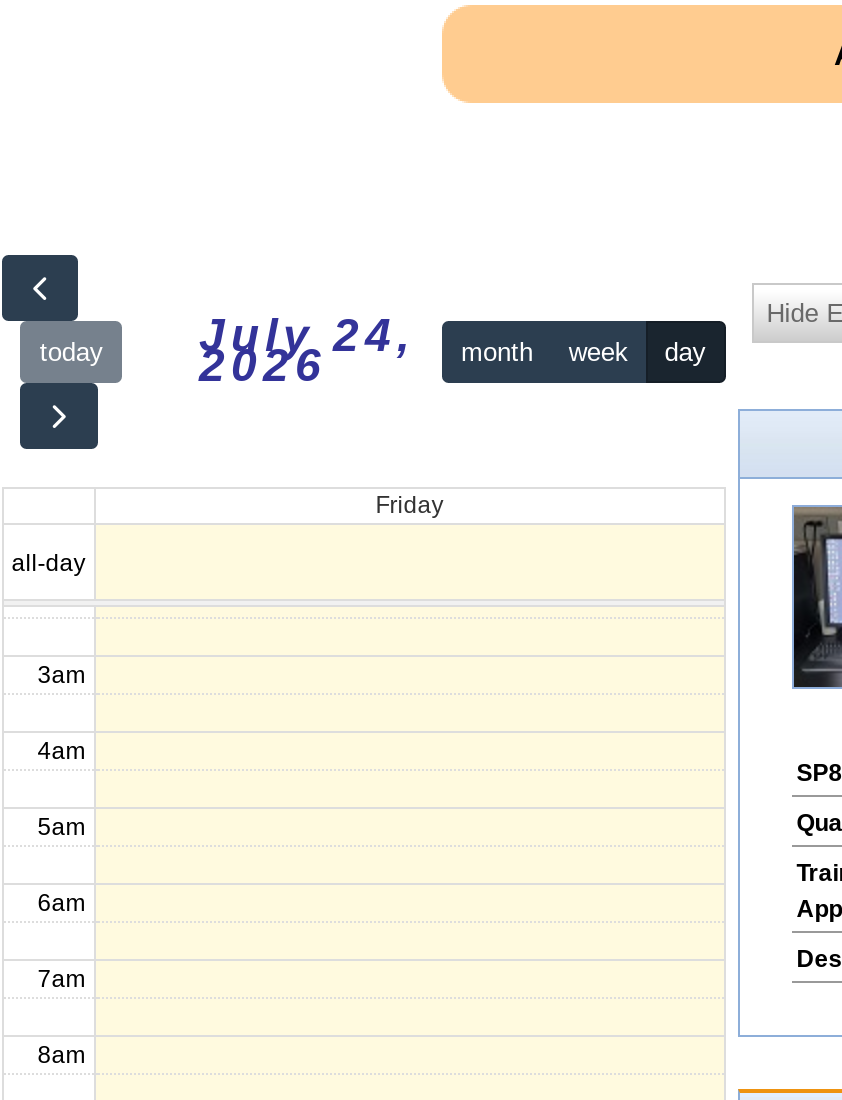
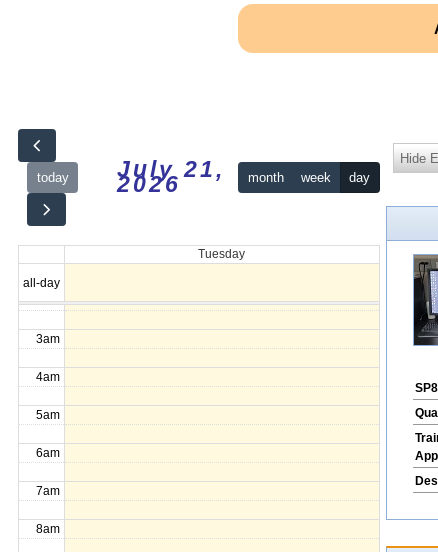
[199,310,707,367] July 24, month week day -> [116,156,370,185] July 21, month week day
[375,492,443,520] Friday -> [198,247,245,261] Tuesday

